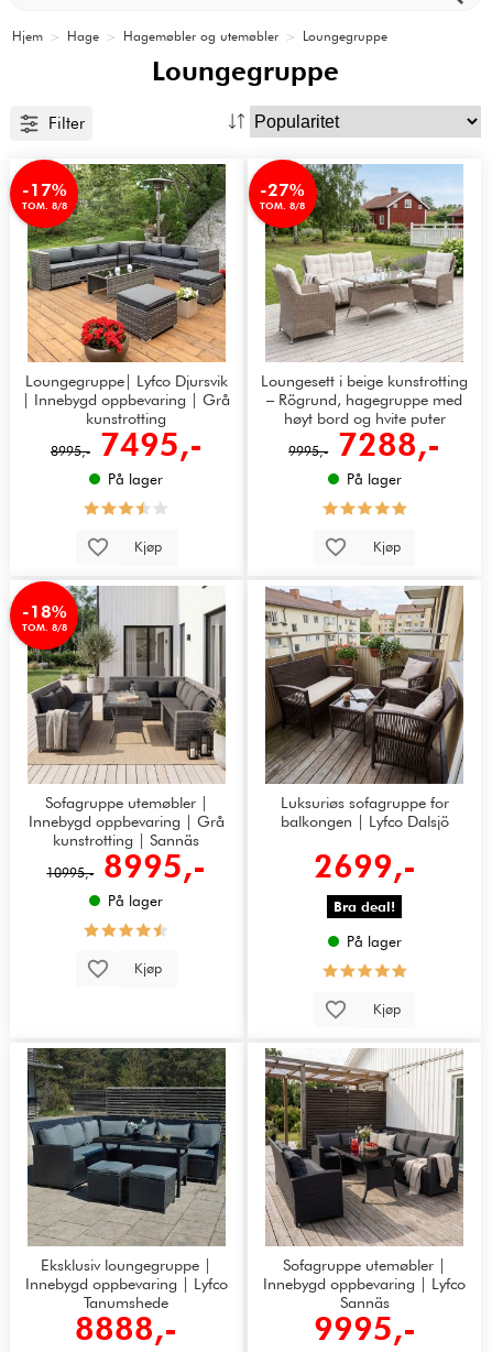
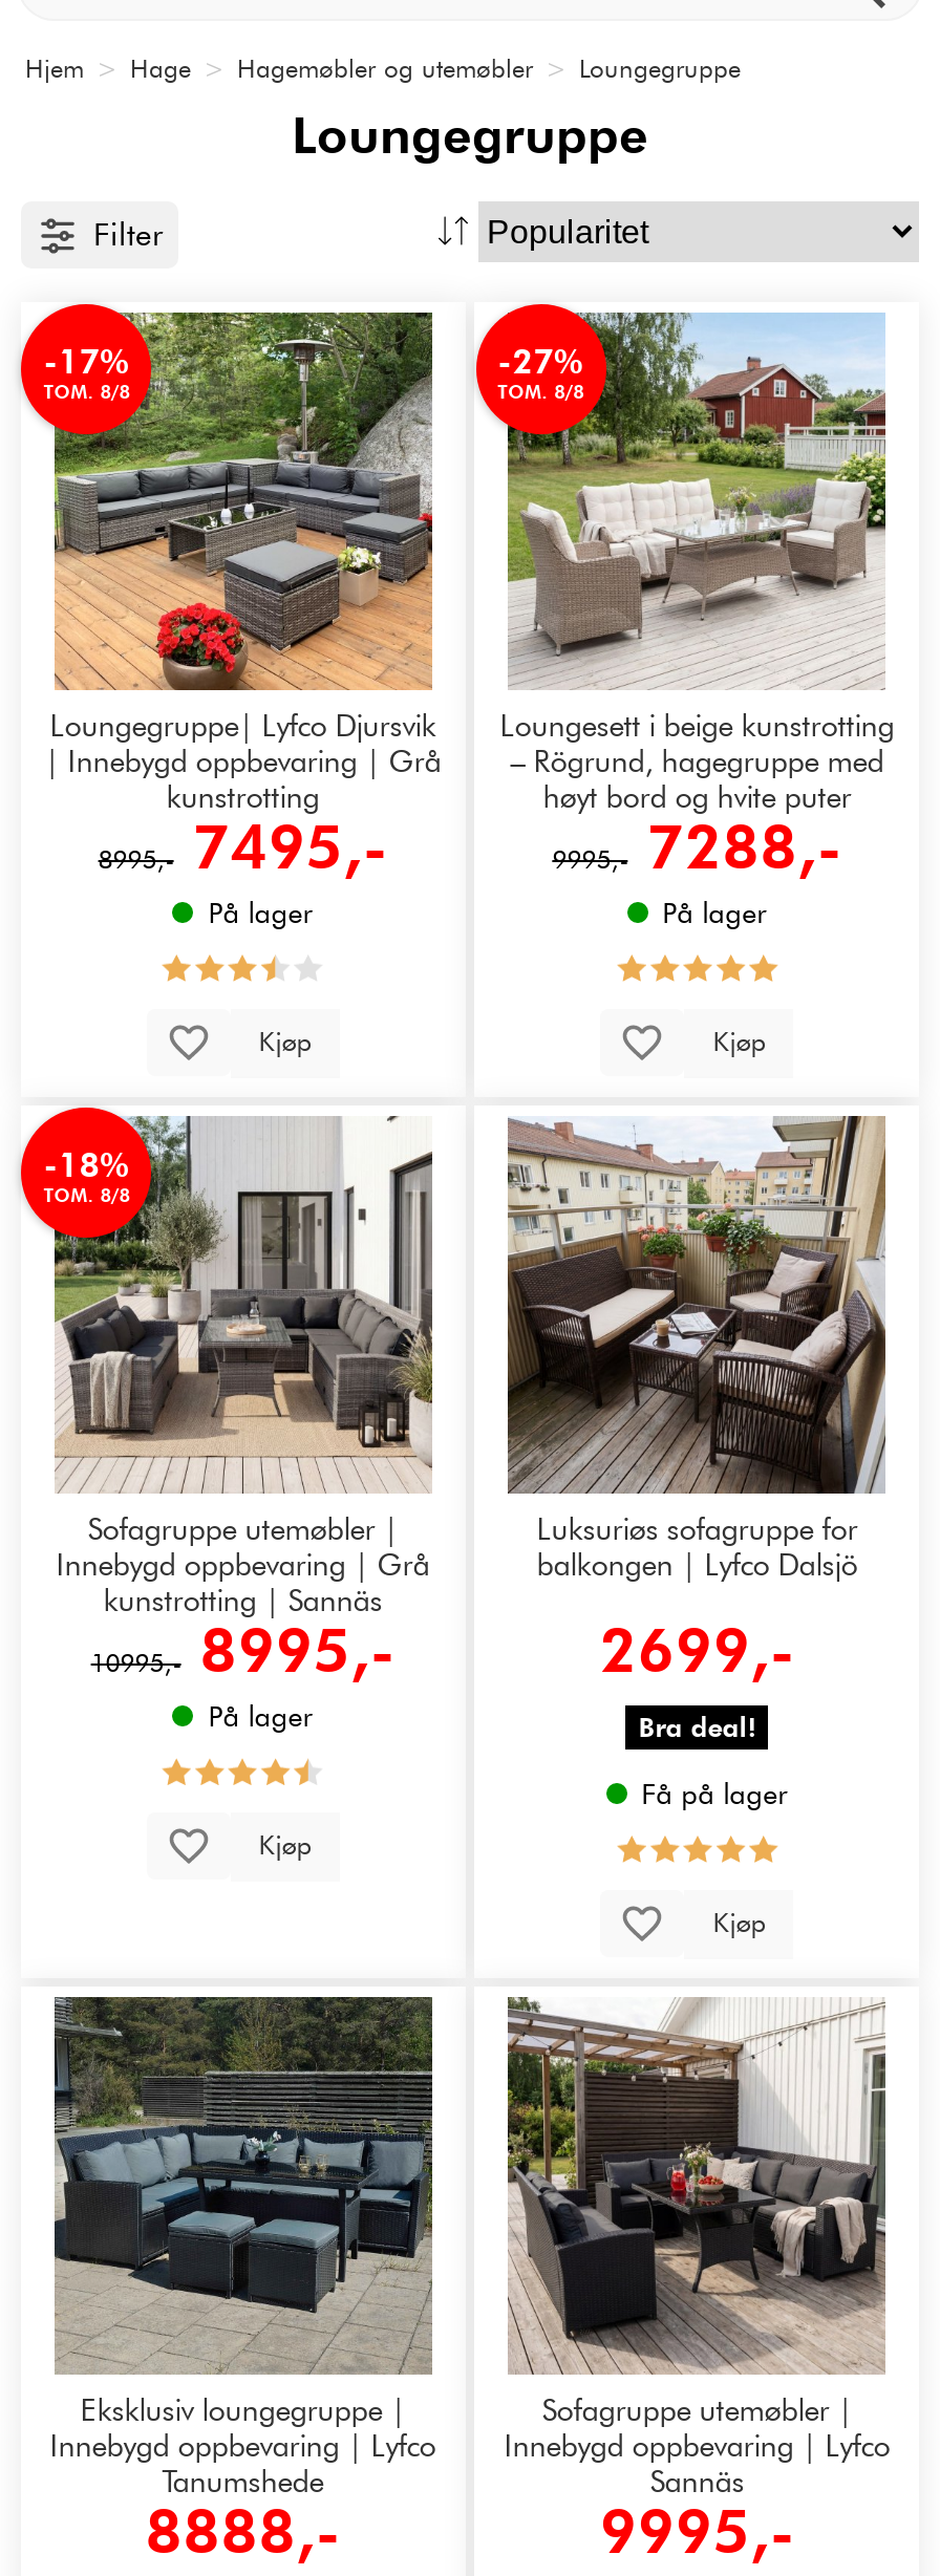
[346,932,401,950] På lager -> [641,1776,788,1809] Få på lager

